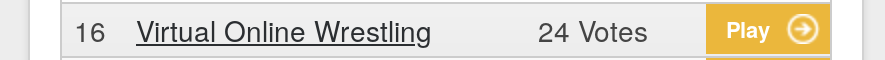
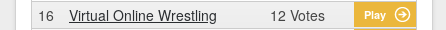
[538,10,648,50] 24 Votes -> [270,5,325,25] 12 Votes

